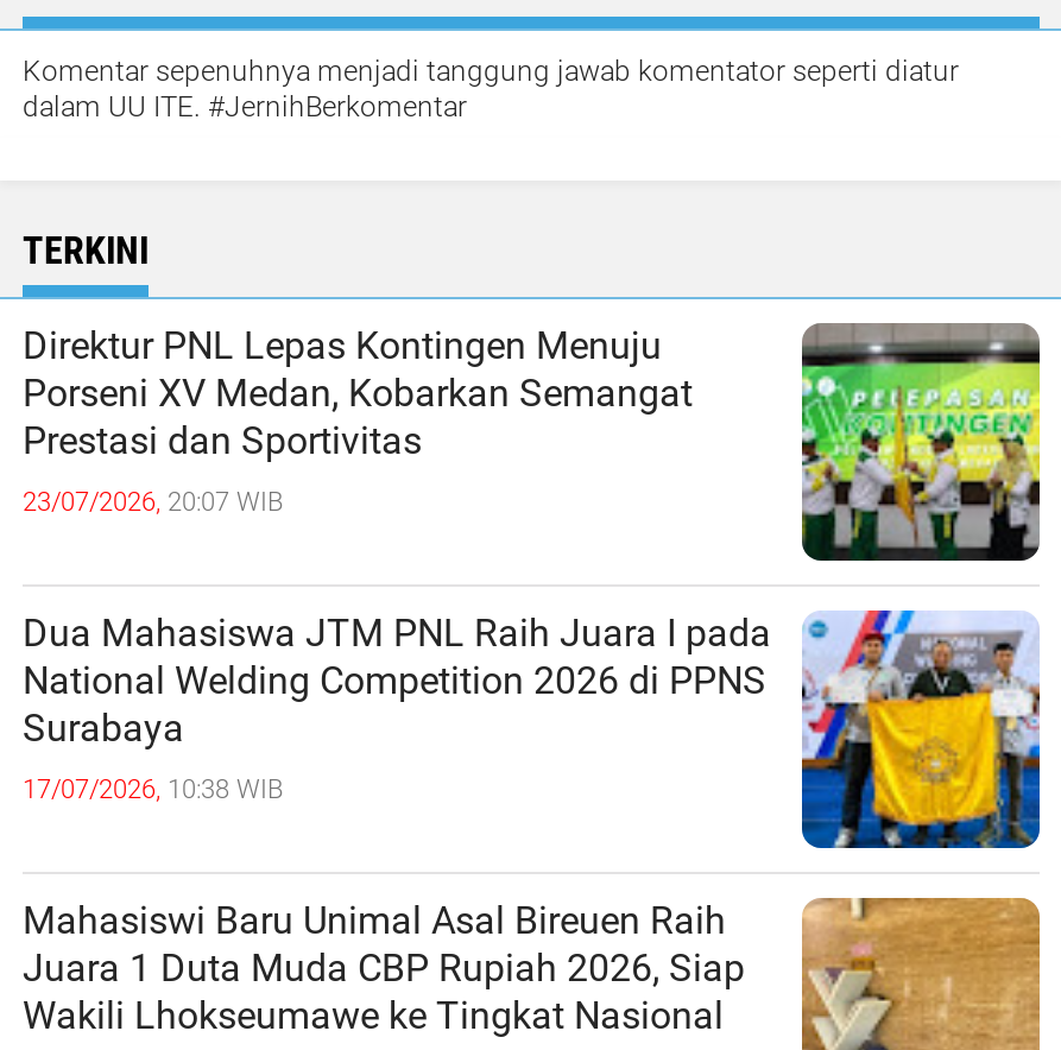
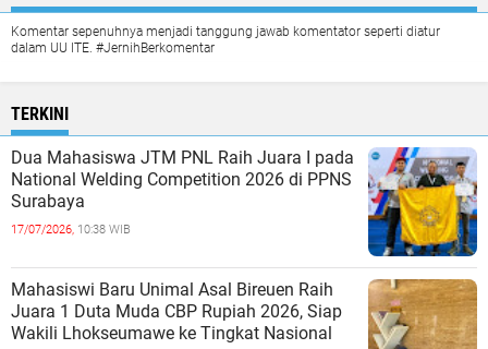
[23,322,693,517] Direktur PNL Lepas Kontingen Menuju | Porseni XV Medan, Kobarkan Semangat | Prestasi dan Sportivitas | 23/07/2026, 20:07 WIB -> none
[800,321,1042,563] [image] -> none

